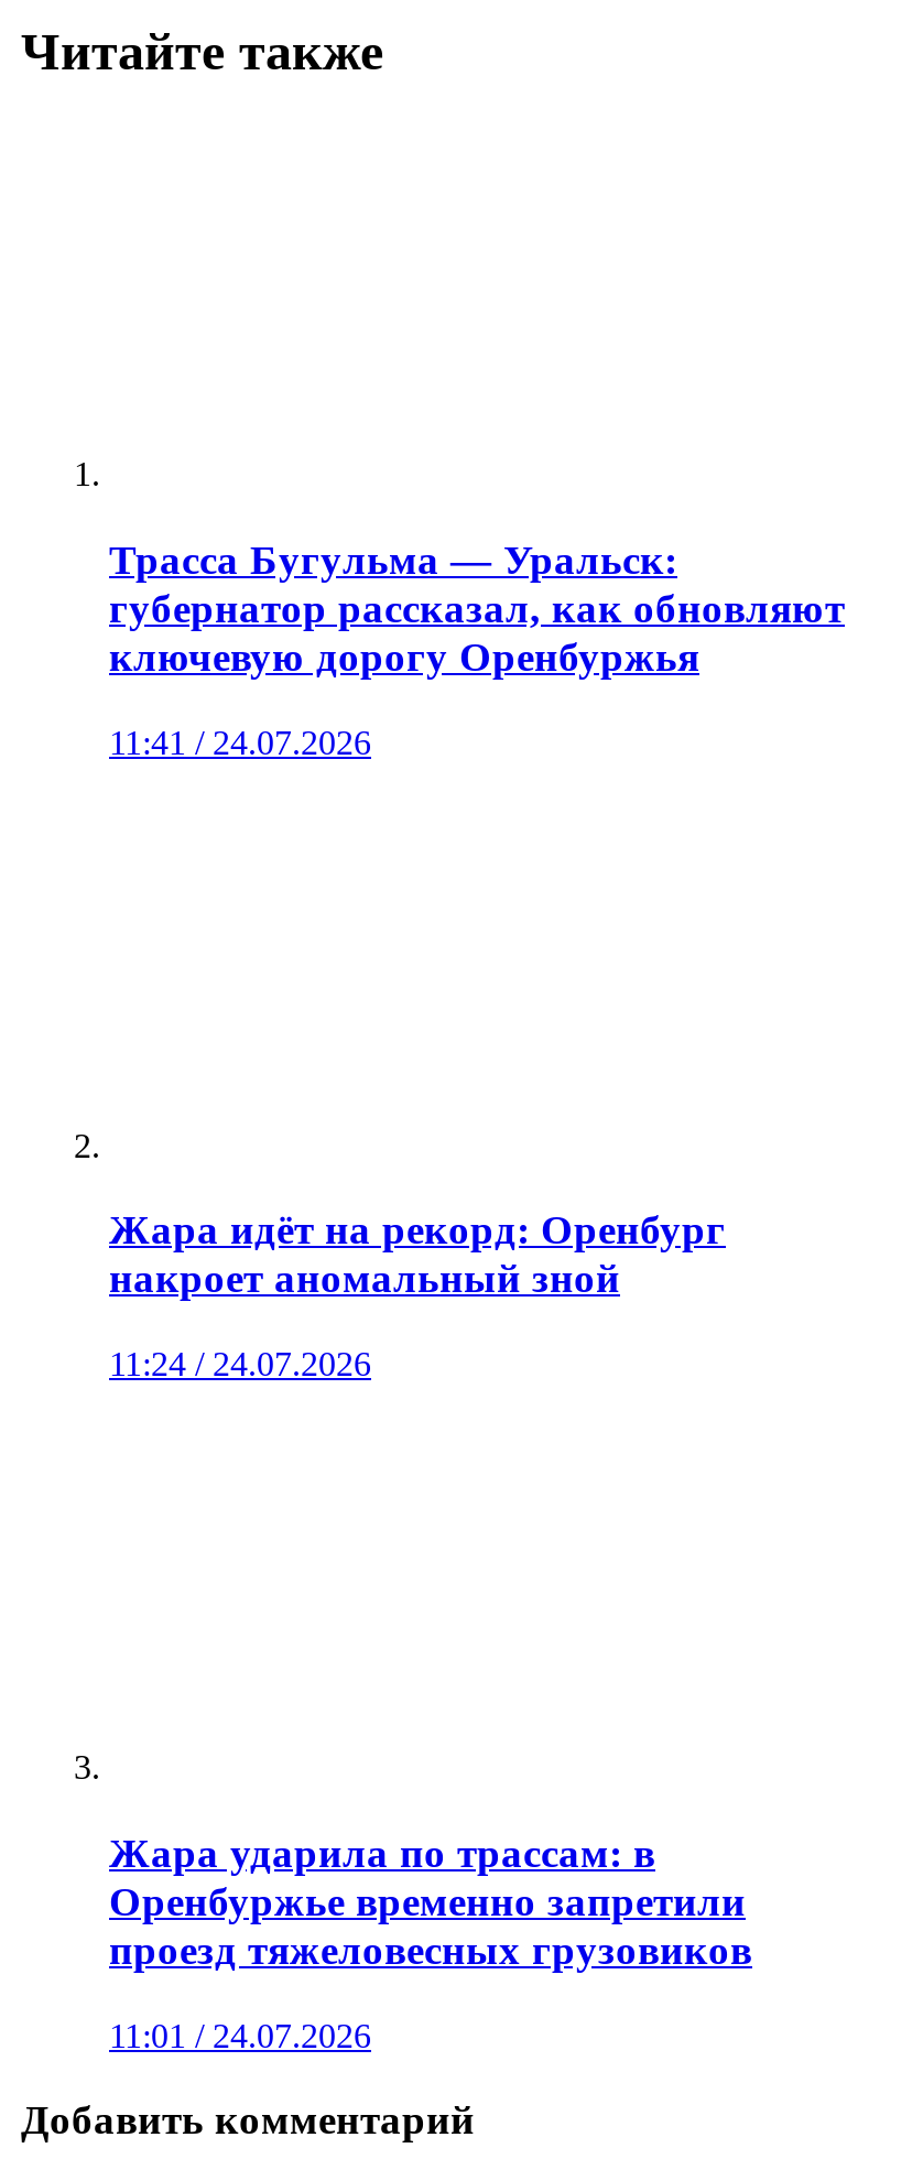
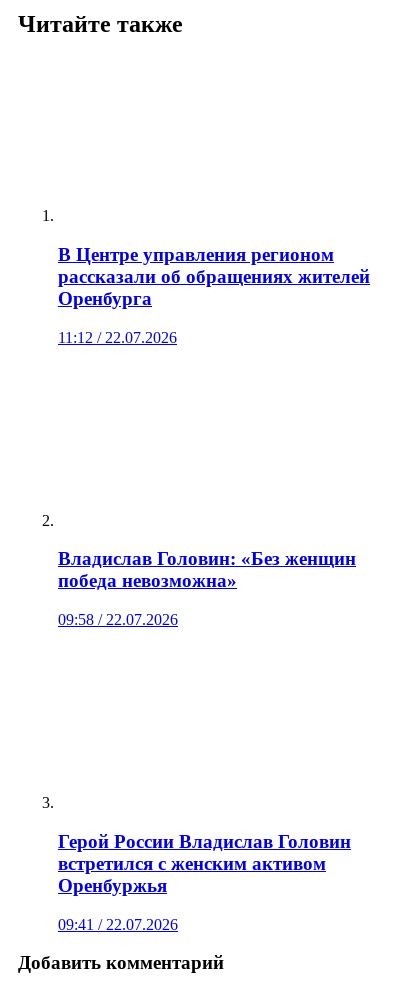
[109,536,845,679] Трасса Бугульма — Уральск: | губернатор рассказал, как обновляют | ключевую дорогу Оренбуржья -> [58,244,370,309] В Центре управления регионом | рассказали об обращениях жителей | Оренбурга
[109,723,371,760] 11:41 / 24.07.2026 -> [58,329,177,346] 11:12 / 22.07.2026
[109,1207,726,1302] Жара идёт на рекорд: Оренбург | накроет аномальный зной -> [58,548,356,591] Владислав Головин: «Без женщин | победа невозможна»
[109,1345,371,1383] 11:24 / 24.07.2026 -> [58,611,178,628] 09:58 / 22.07.2026
[109,1829,752,1972] Жара ударила по трассам: в | Оренбуржье временно запретили | проезд тяжеловесных грузовиков -> [58,831,351,896] Герой России Владислав Головин | встретился с женским активом | Оренбуржья
[109,2016,371,2053] 11:01 / 24.07.2026 -> [58,915,178,932] 09:41 / 22.07.2026

